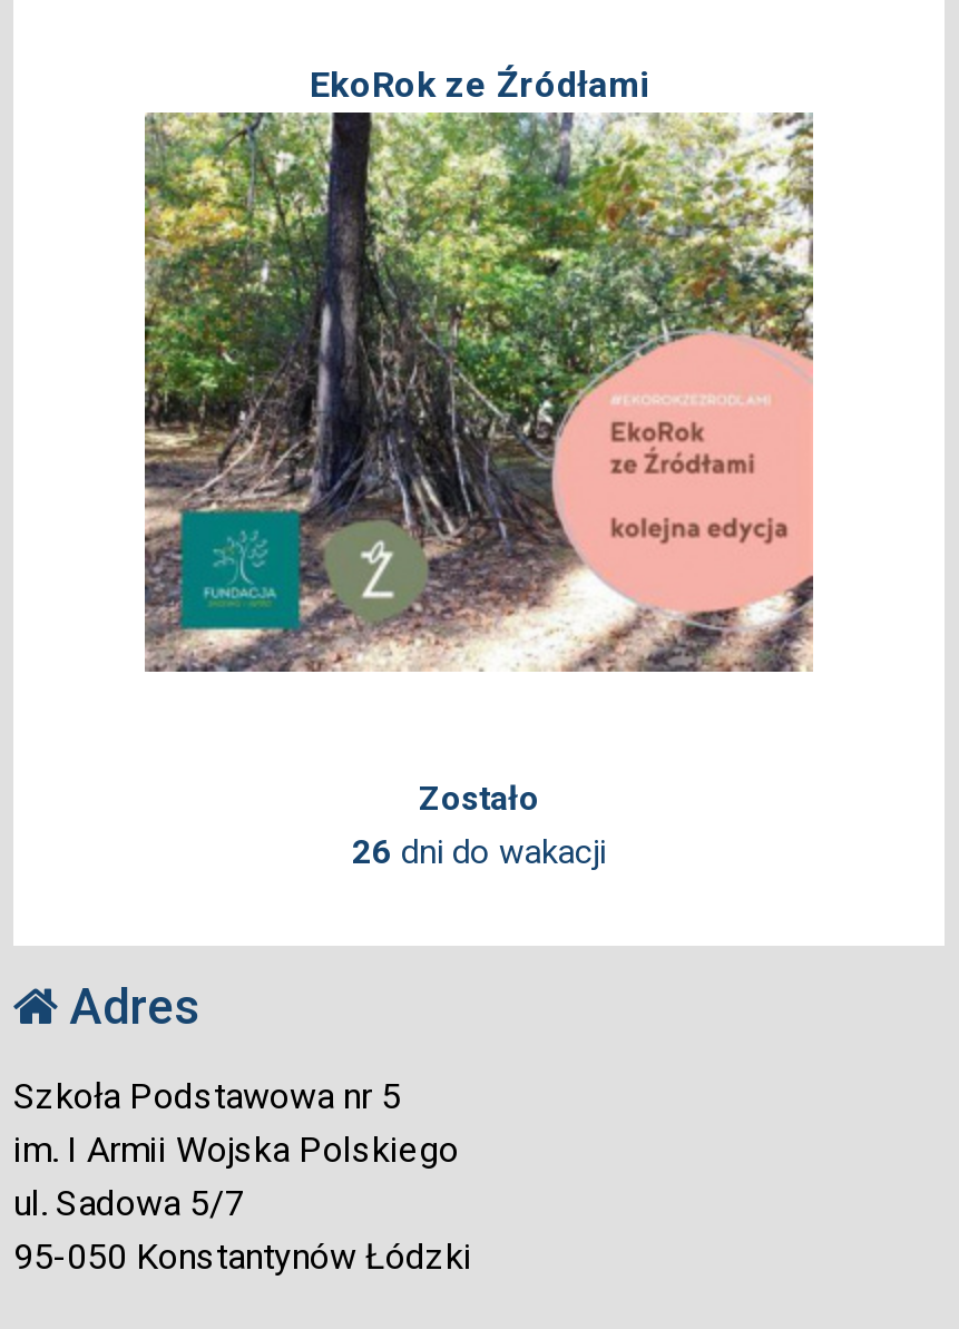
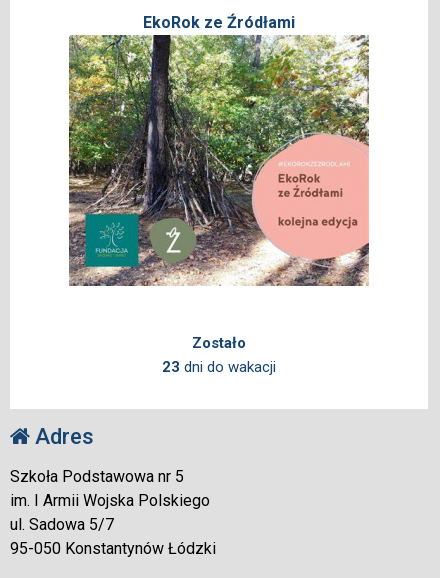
[352,833,606,873] 26 dni do wakacji -> [162,358,276,376] 23 dni do wakacji

